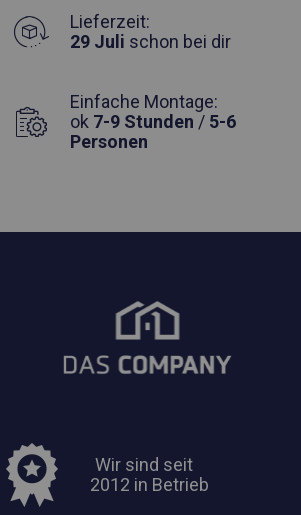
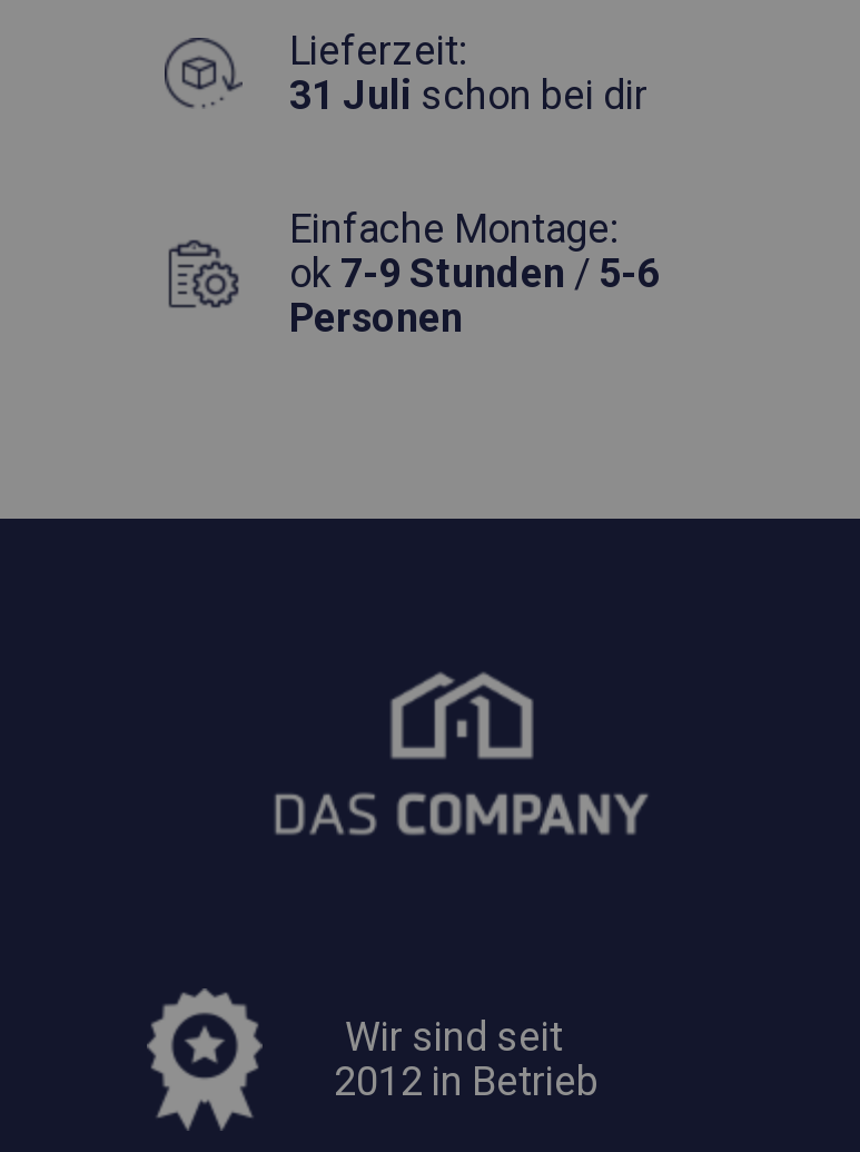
[70,31,231,52] 29 Juli schon bei dir -> [289,71,648,117] 31 Juli schon bei dir

